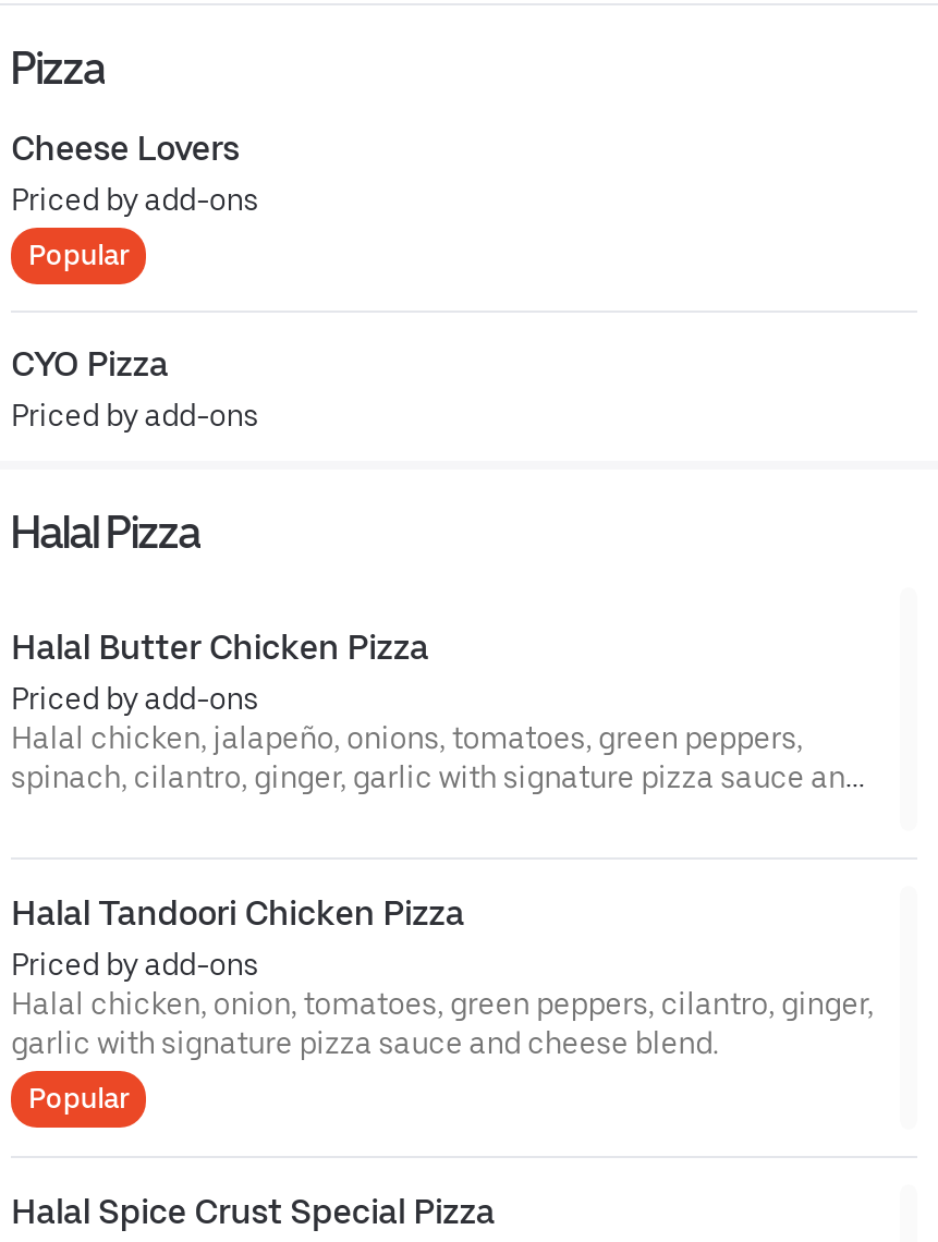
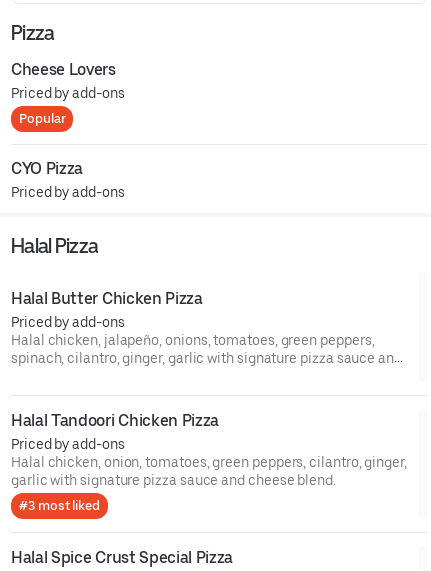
[28,1082,130,1115] Popular -> [19,498,100,513] #3 most liked

